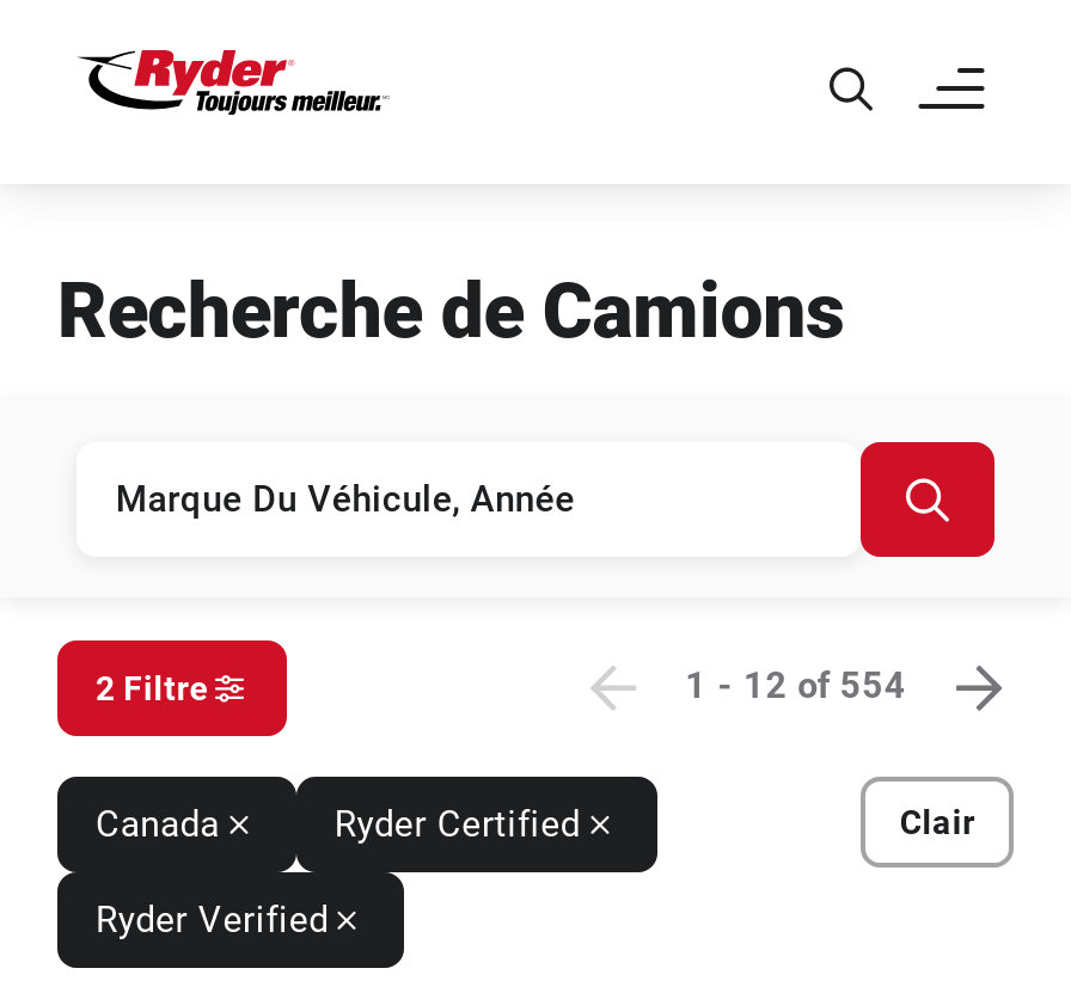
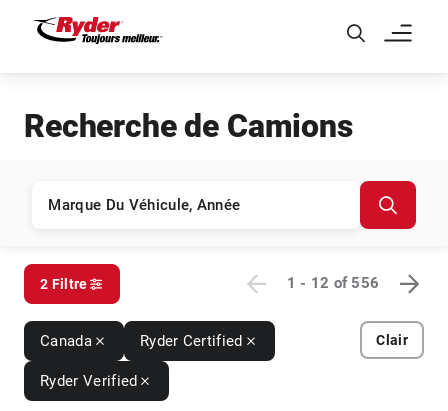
[685,665,907,708] 1 - 12 of 554 -> [287,274,379,292] 1 - 12 of 556

